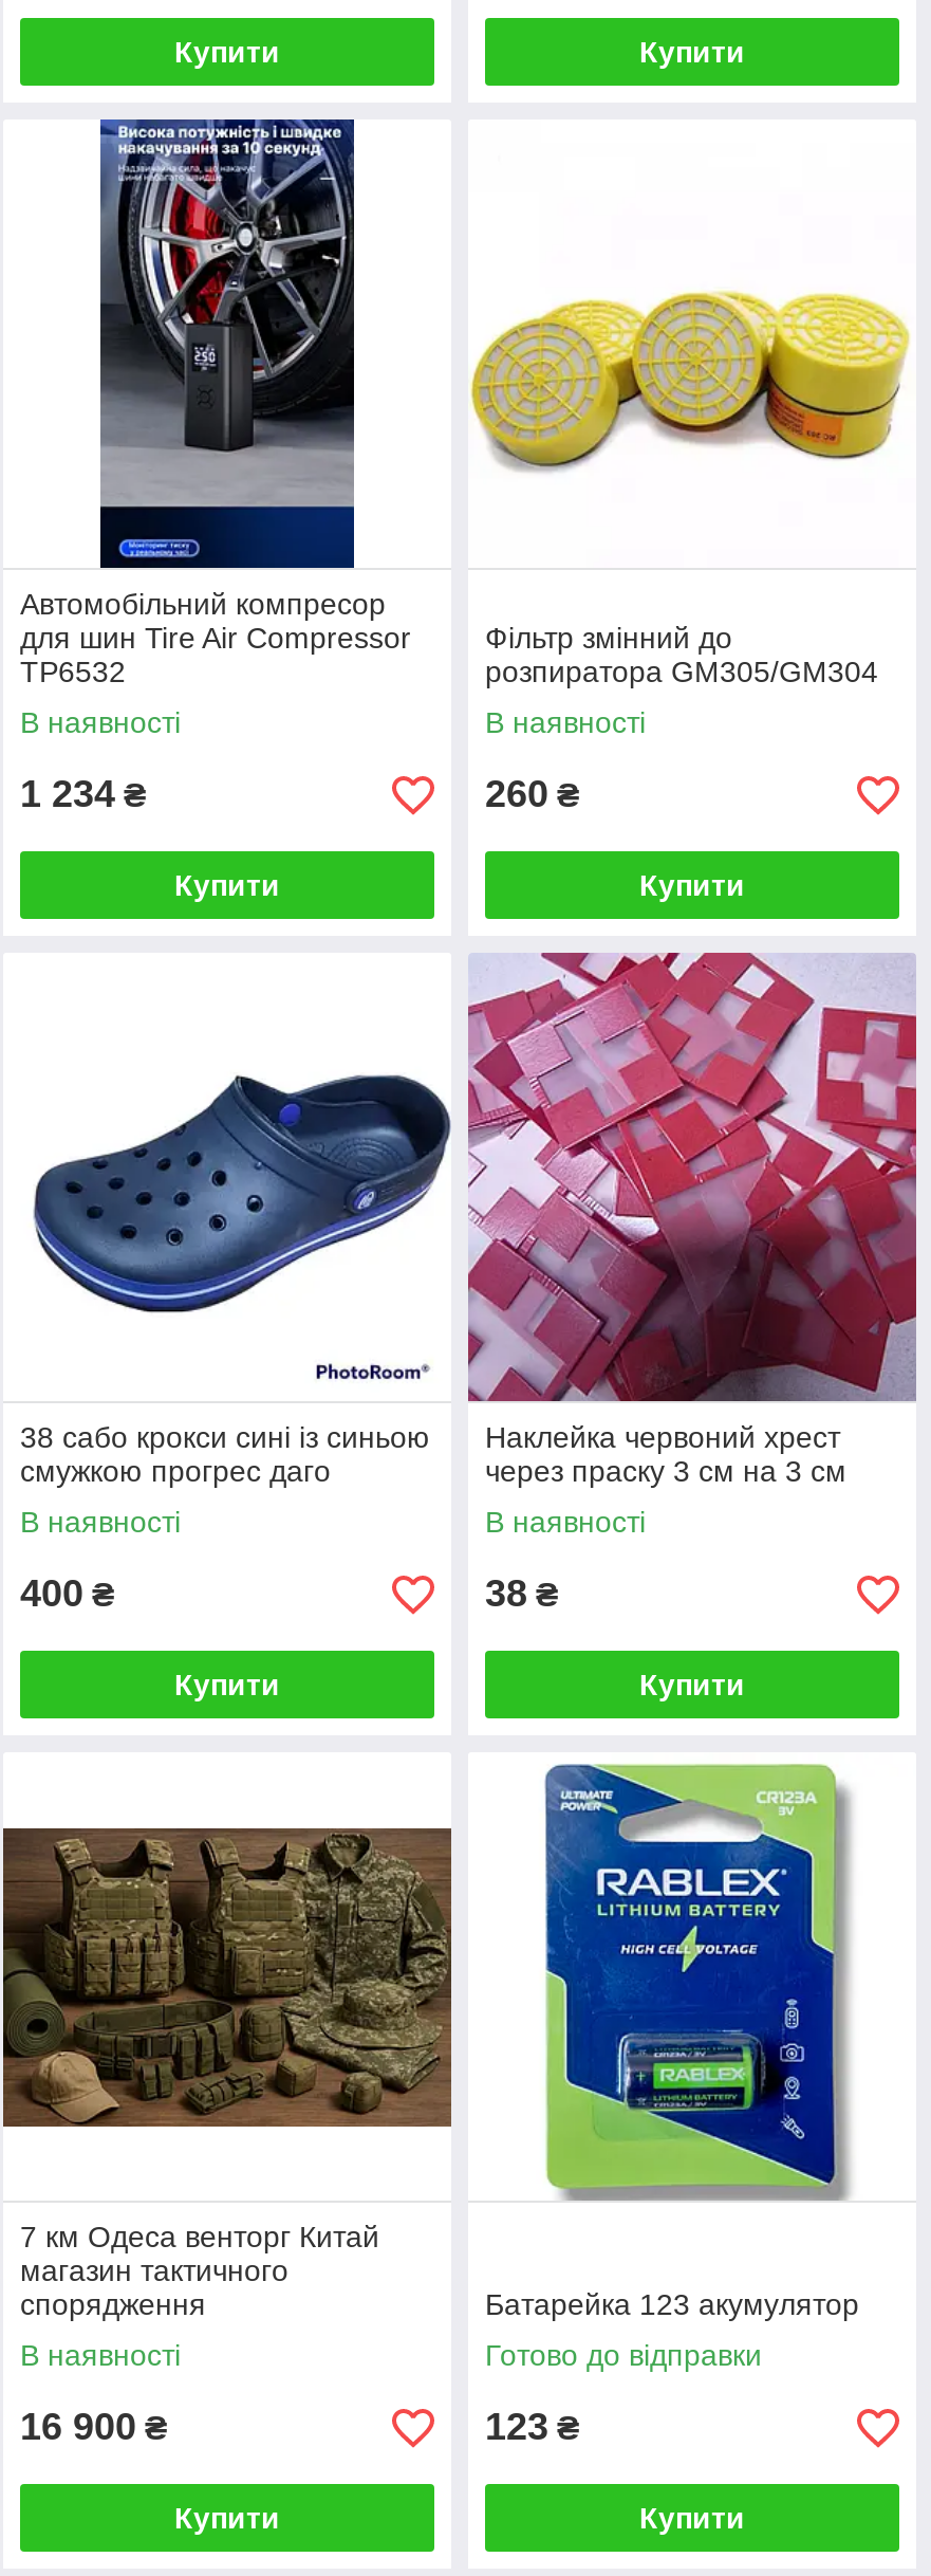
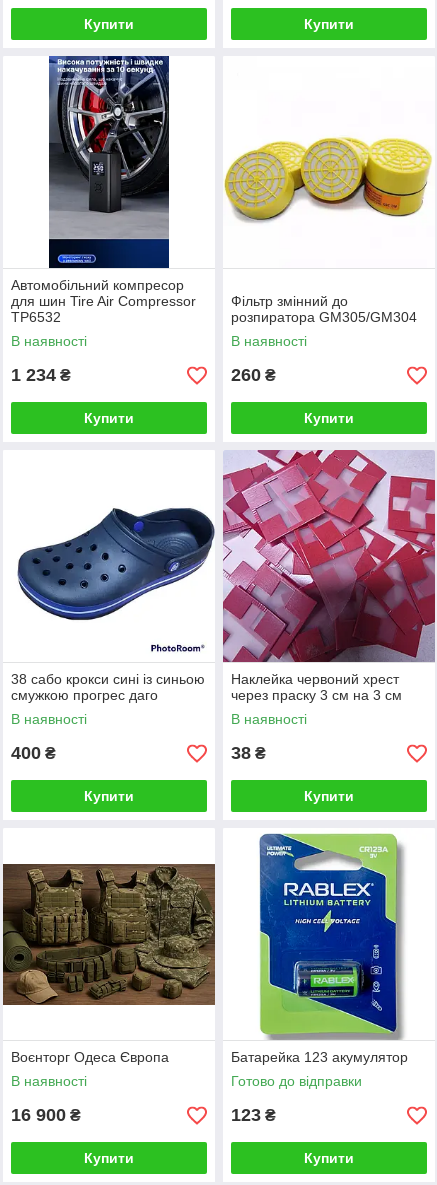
[20,2220,379,2322] 7 км Одеса венторг Китай | магазин тактичного | спорядження -> [11,1049,169,1065] Воєнторг Одеса Європа

